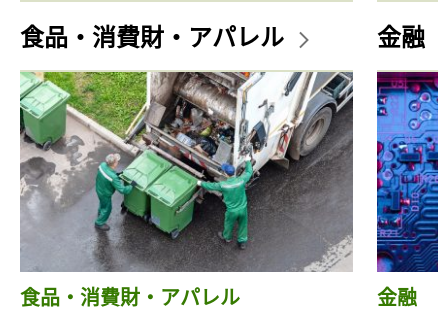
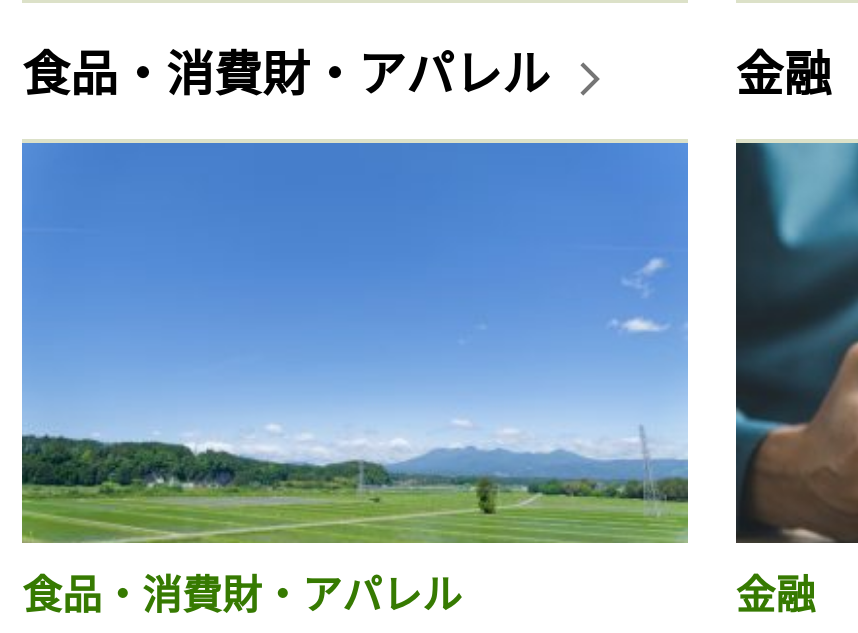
[19,71,354,272] [image] -> [20,141,690,545] [image]
[376,71,435,273] [image] -> [734,141,852,545] [image]

